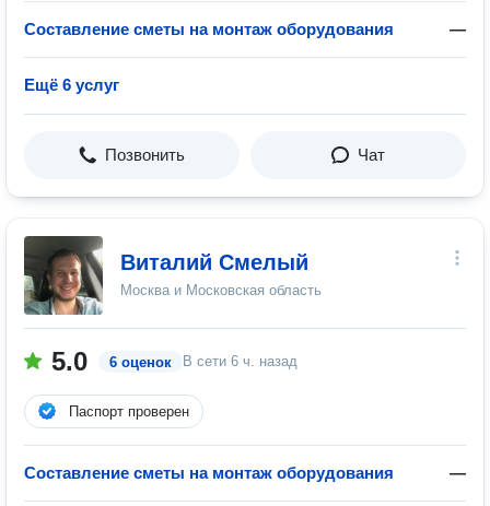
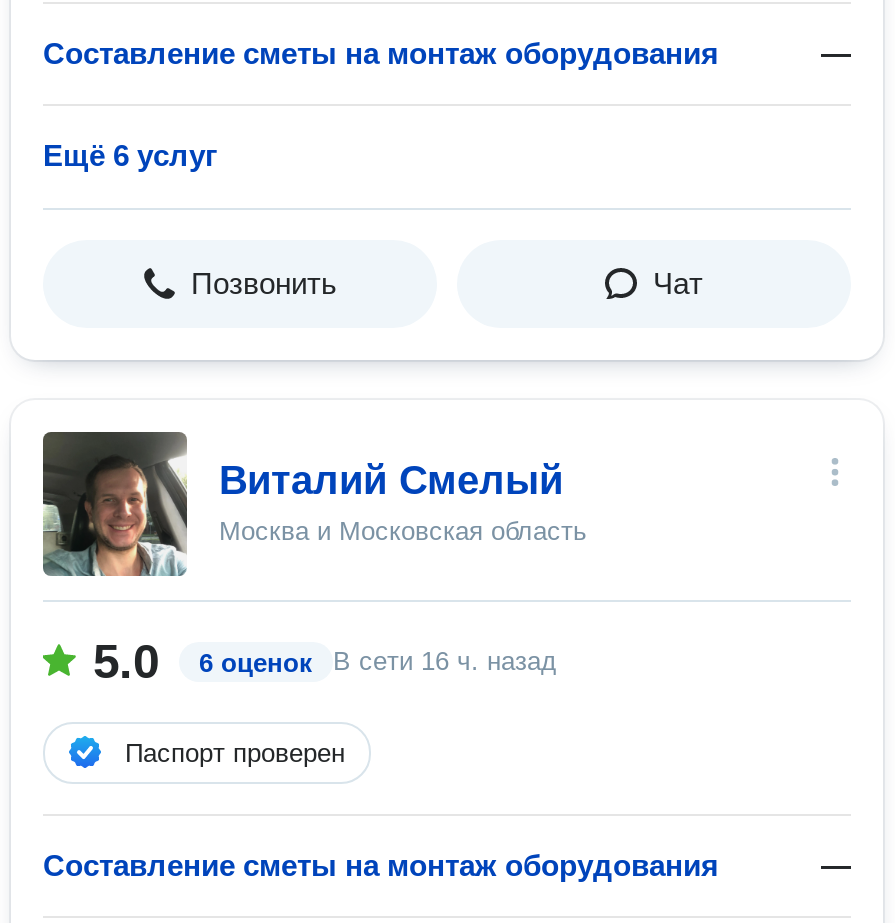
[51,346,297,376] 5.0 6 оценок В сети 6 ч. назад -> [93,634,557,688] 5.0 6 оценок В сети 16 ч. назад

